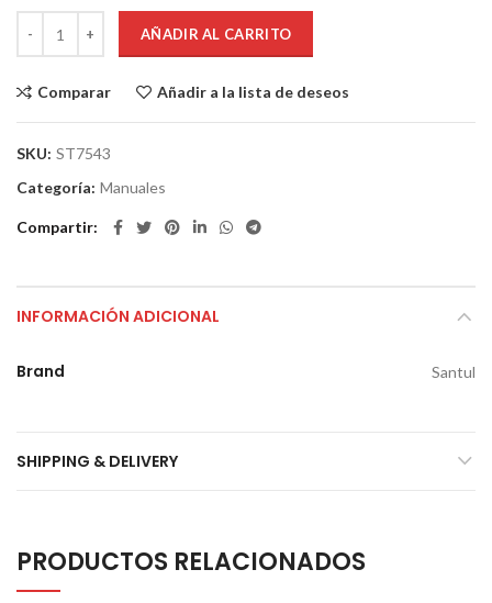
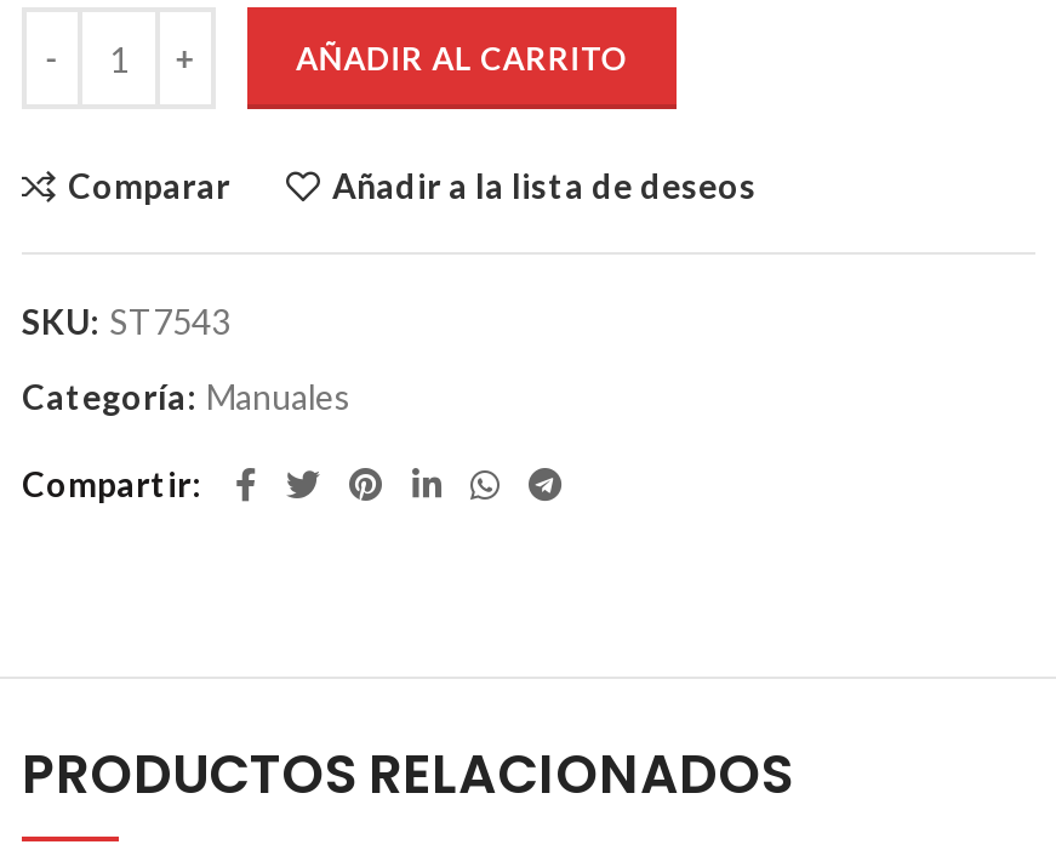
[16,305,476,382] INFORMACIÓN ADICIONAL | Brand | Santul -> none
[16,450,178,472] SHIPPING & DELIVERY -> none

